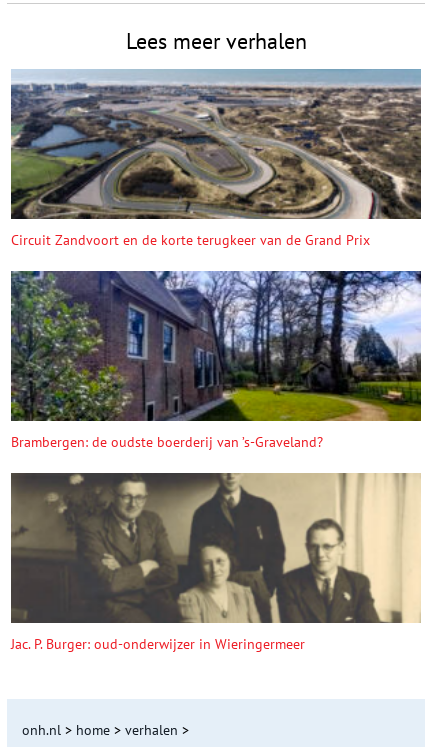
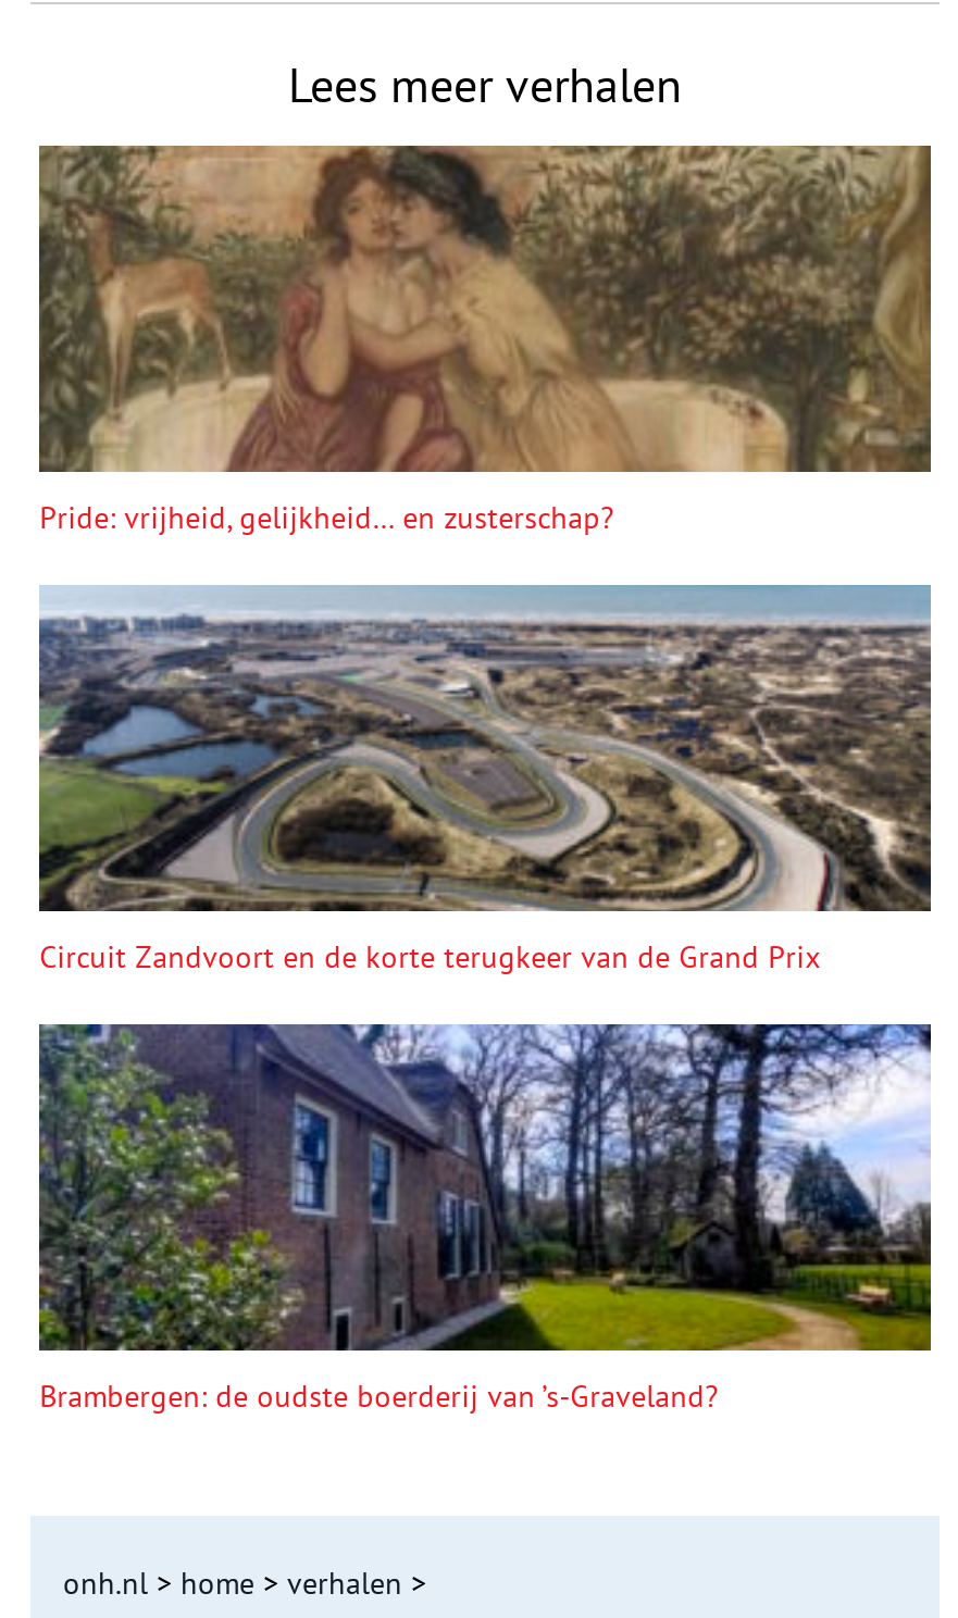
none -> [37,144,933,537] [image] | Pride: vrijheid, gelijkheid… en zusterschap?
moved [9,72,423,451] -> [35,592,935,1415]: [image] | Circuit Zandvoort en de korte terugkeer van de Grand Prix | Brambergen: de oudste boerderij van ’s-Graveland?
[11,472,421,653] [image] | Jac. P. Burger: oud-onderwijzer in Wieringermeer -> none

